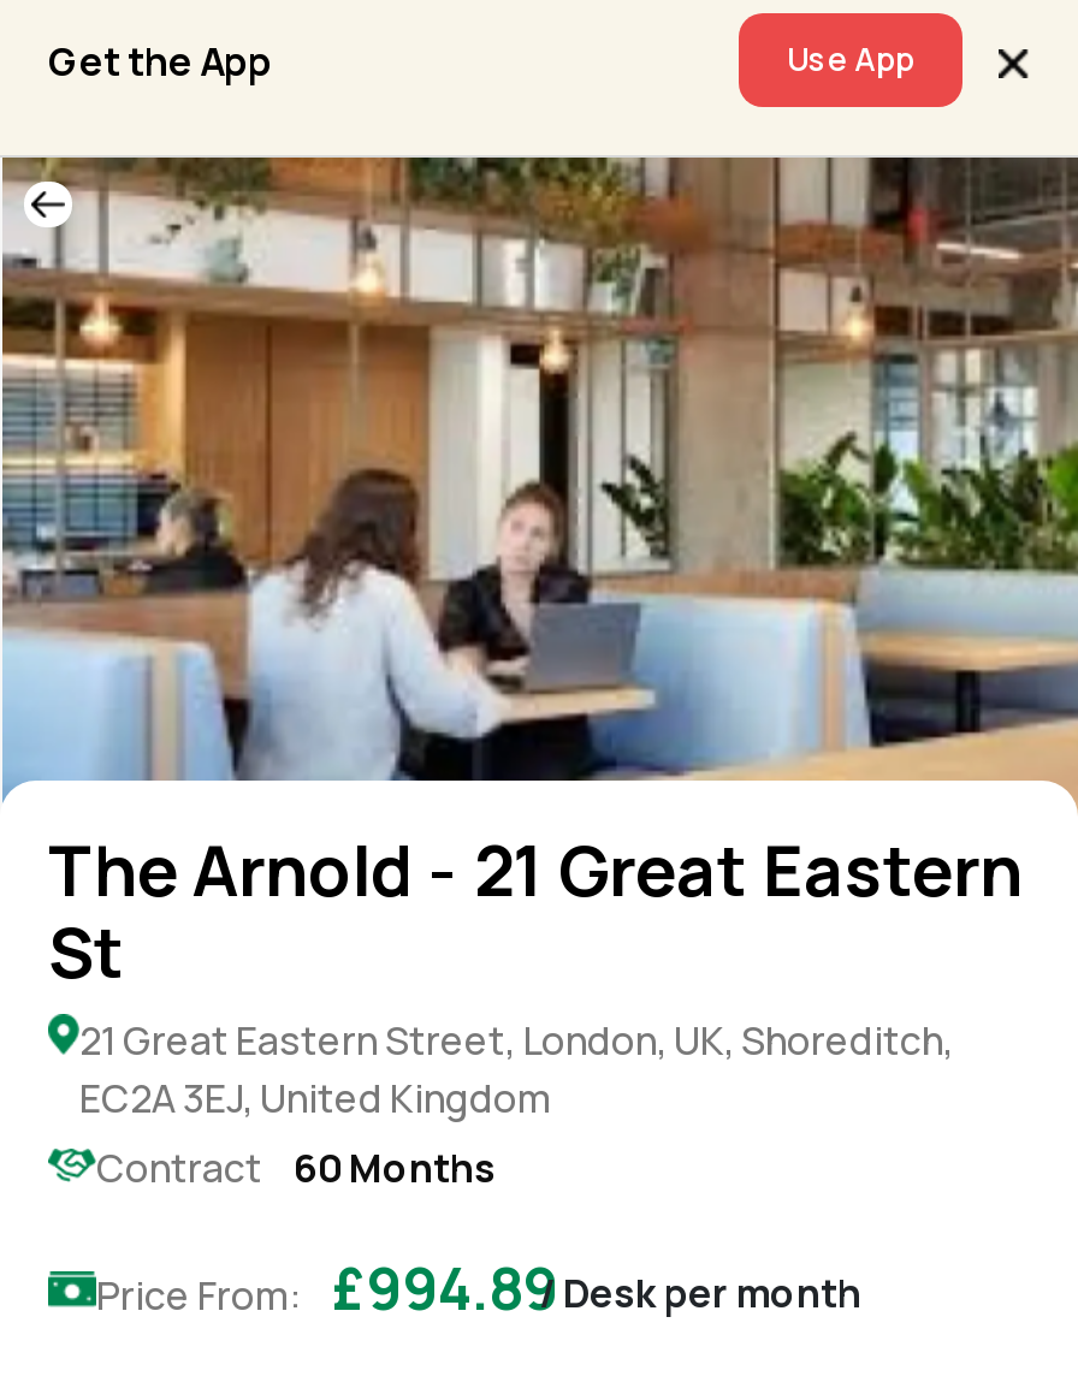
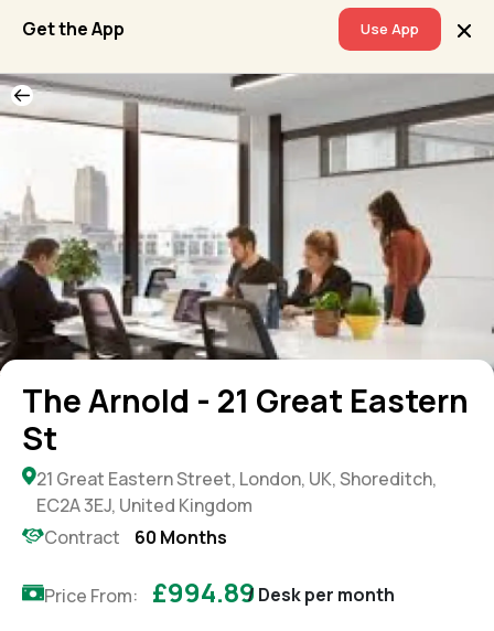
[7,155,1071,802] [image] -> [3,74,491,372] [image]

